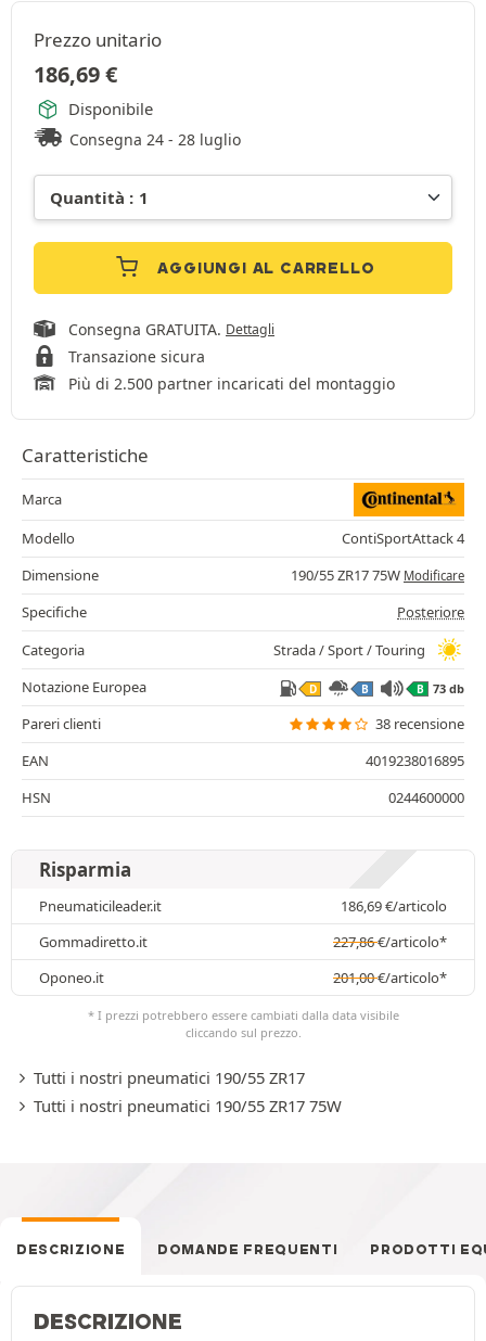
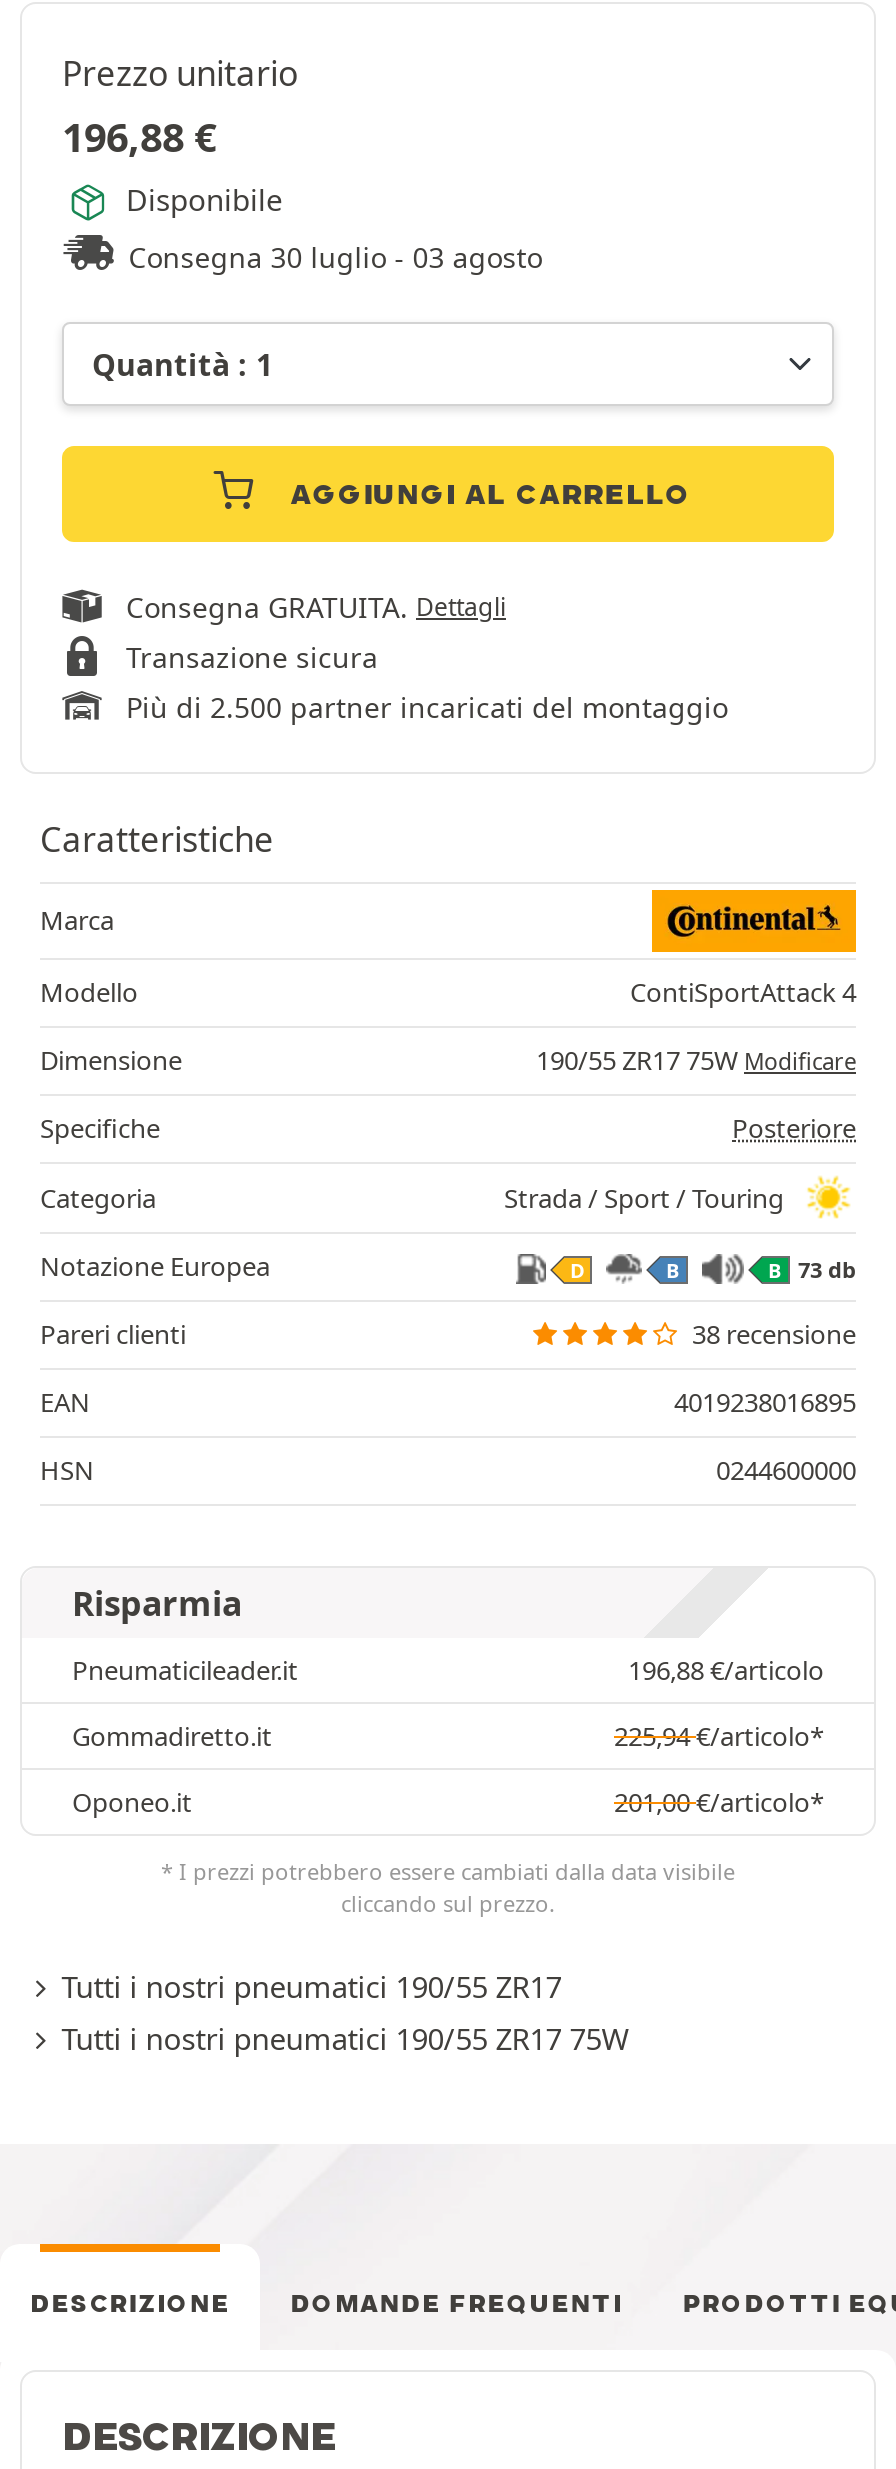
[34,60,117,90] 186,69 € -> [62,111,216,165] 196,88 €
[70,130,241,150] Consegna 24 - 28 luglio -> [128,239,542,277] Consegna 30 luglio - 03 agosto
[341,896,447,916] 186,69 €/articolo -> [628,1652,824,1688] 196,88 €/articolo
[333,932,447,952] 227,86 €/articolo* -> [614,1718,824,1754] 225,94 €/articolo*

